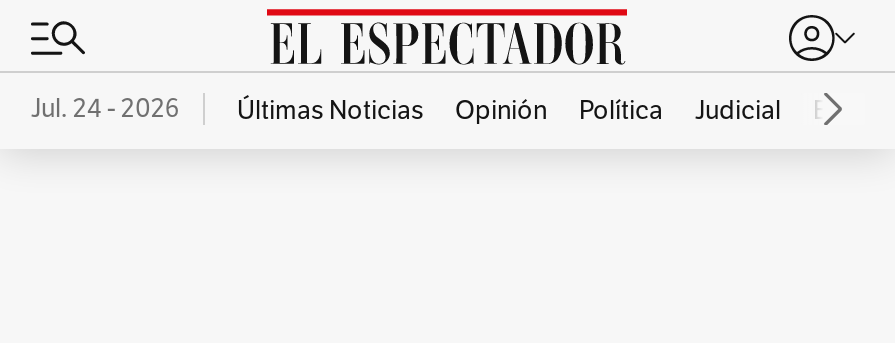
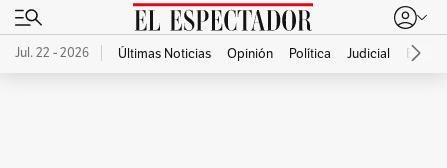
[31,91,179,125] Jul. 24 - 2026 -> [15,44,89,61] Jul. 22 - 2026

